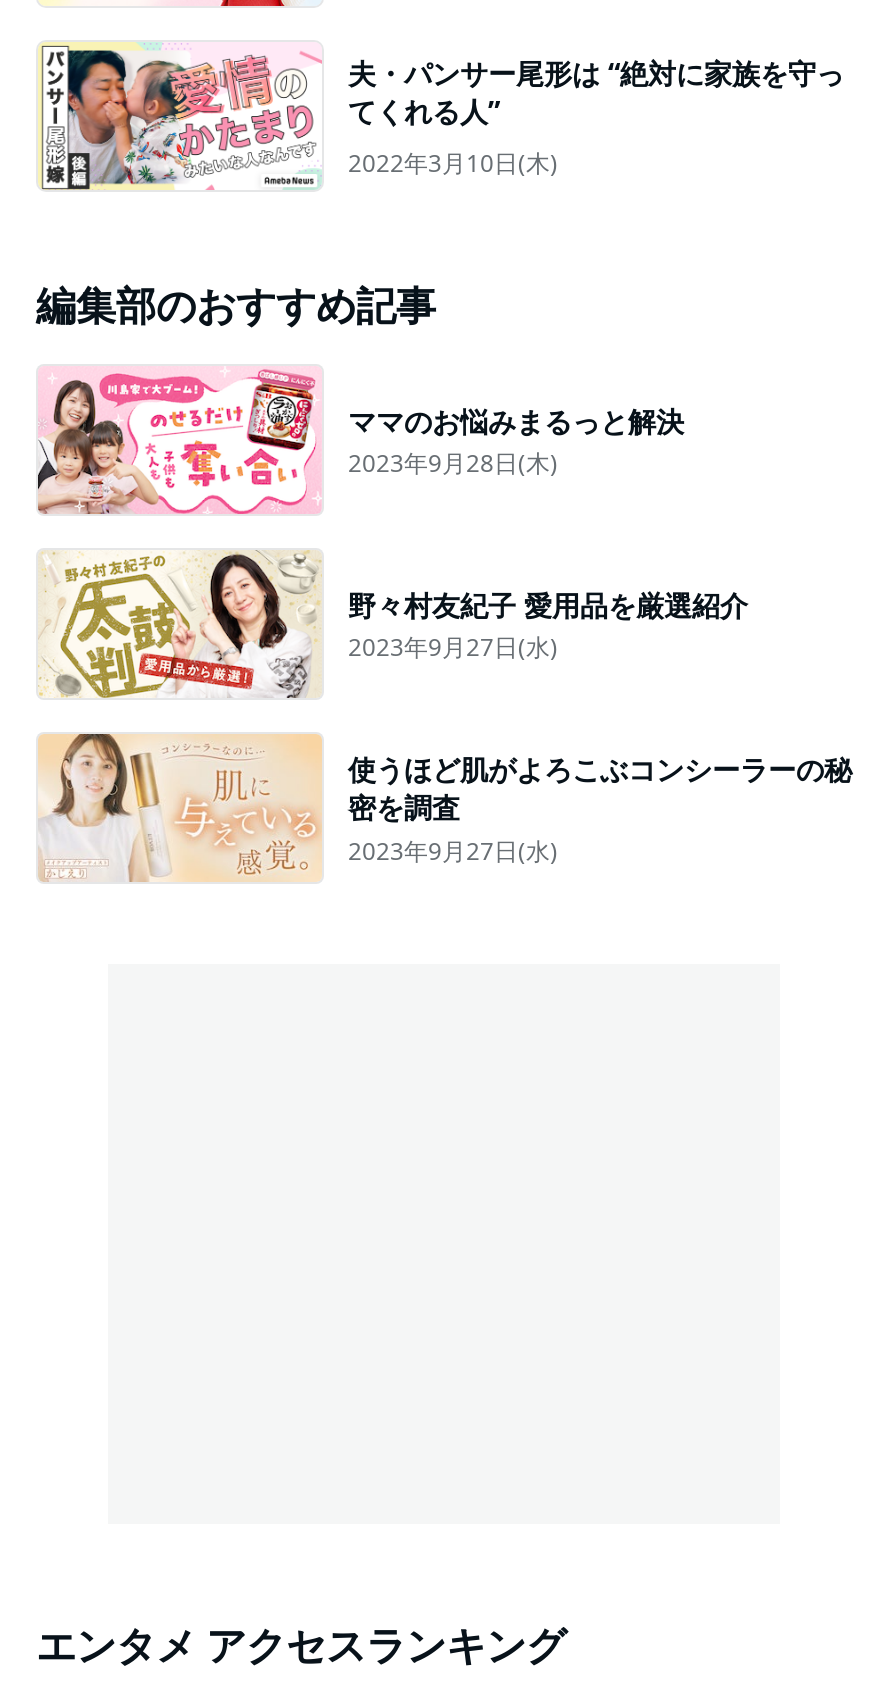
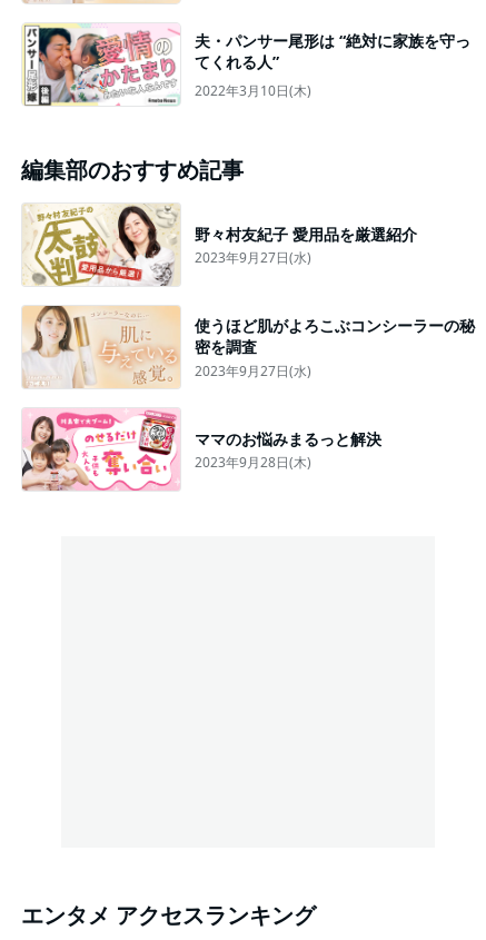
moved [36,368,684,516] -> [21,408,381,492]: [image] | ママのお悩みまるっと解決 | 2023年9月28日(木)
moved [38,548,852,867] -> [22,202,475,380]: [image] | 野々村友紀子 愛用品を厳選紹介 | 2023年9月27日(水) | 使うほど肌がよろこぶコンシーラーの秘 | 密を調査 | 2023年9月27日(水)

